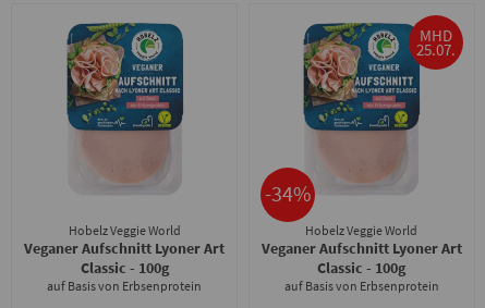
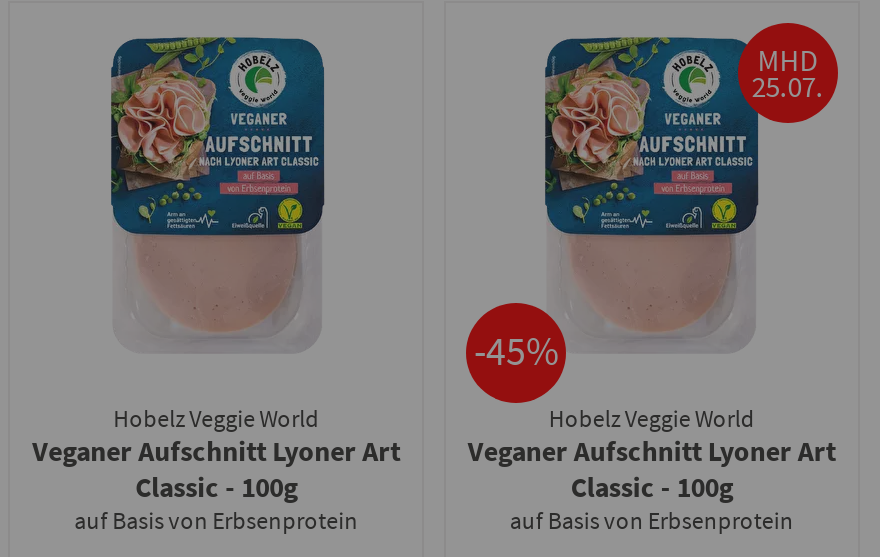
[265,179,311,206] -34% -> [474,324,558,374] -45%

